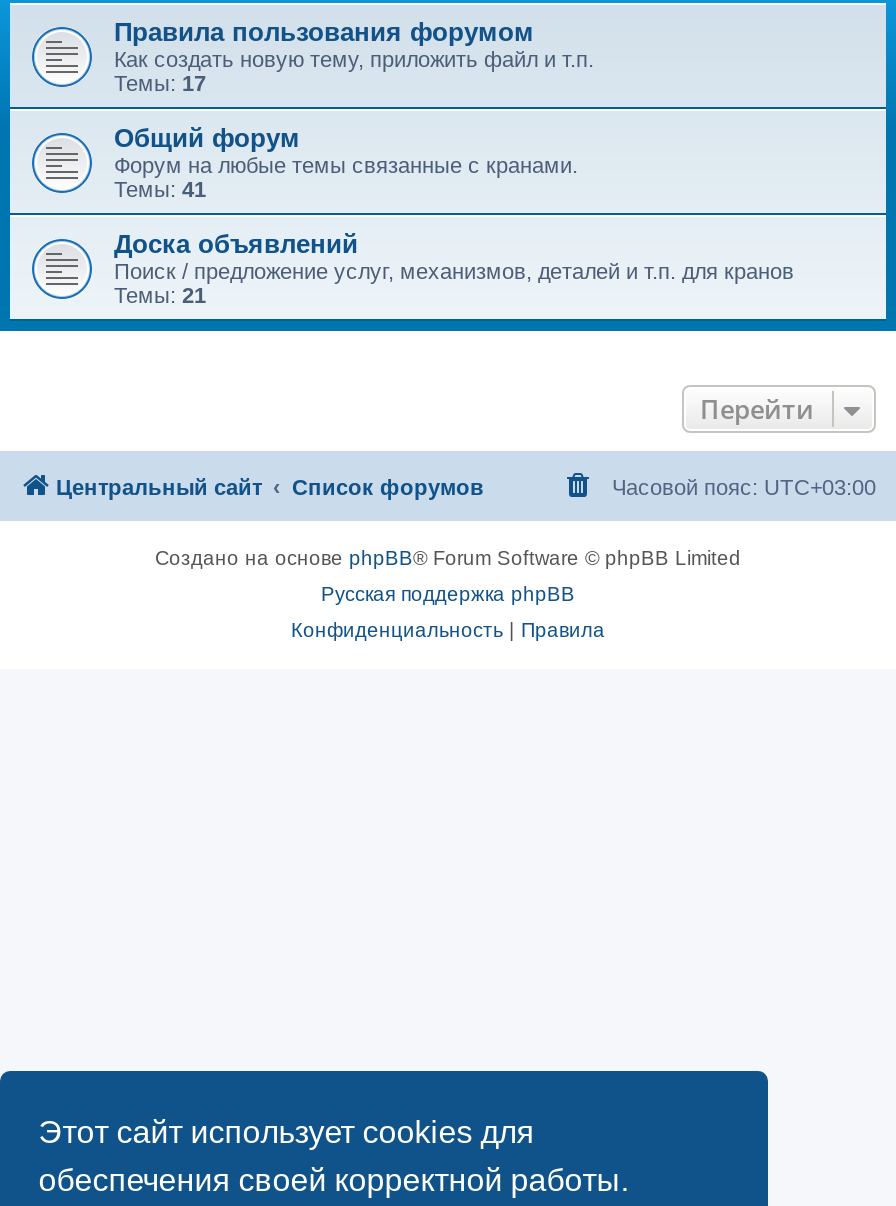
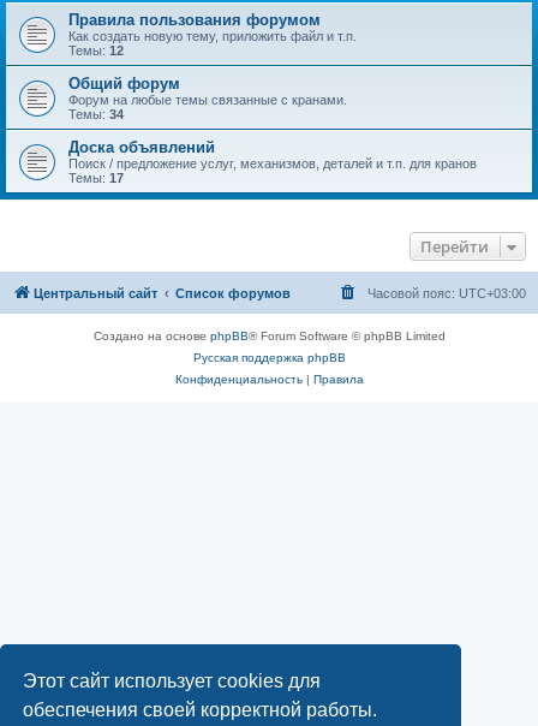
[114,71,206,95] Темы: 17 -> [68,43,124,58] Темы: 12
[114,177,206,201] Темы: 41 -> [68,107,124,121] Темы: 34
[114,283,206,307] Темы: 21 -> [68,171,124,185] Темы: 17

